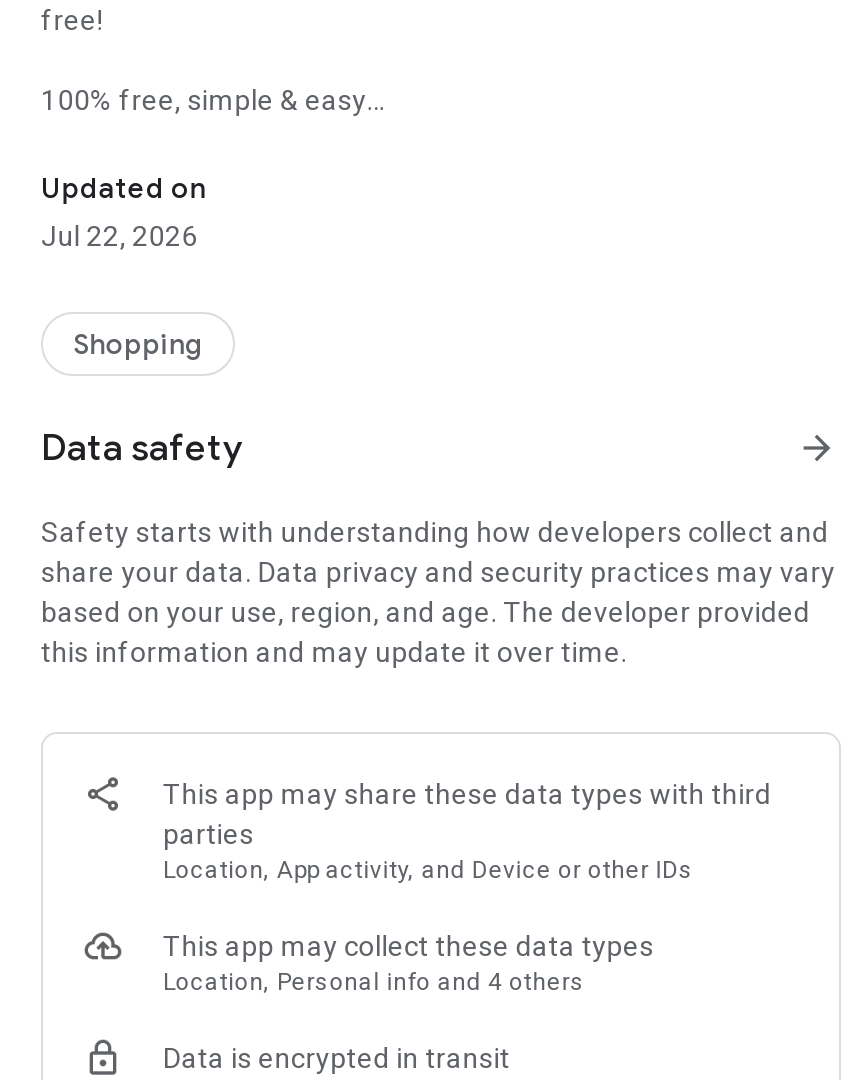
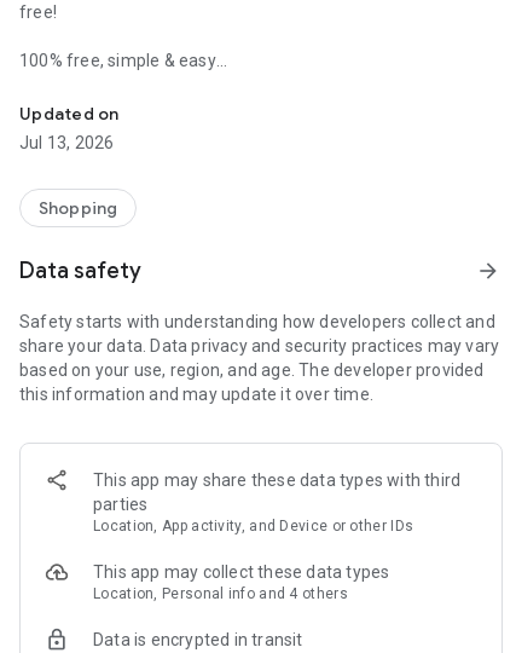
[41,220,198,252] Jul 22, 2026 -> [19,133,114,152] Jul 13, 2026

